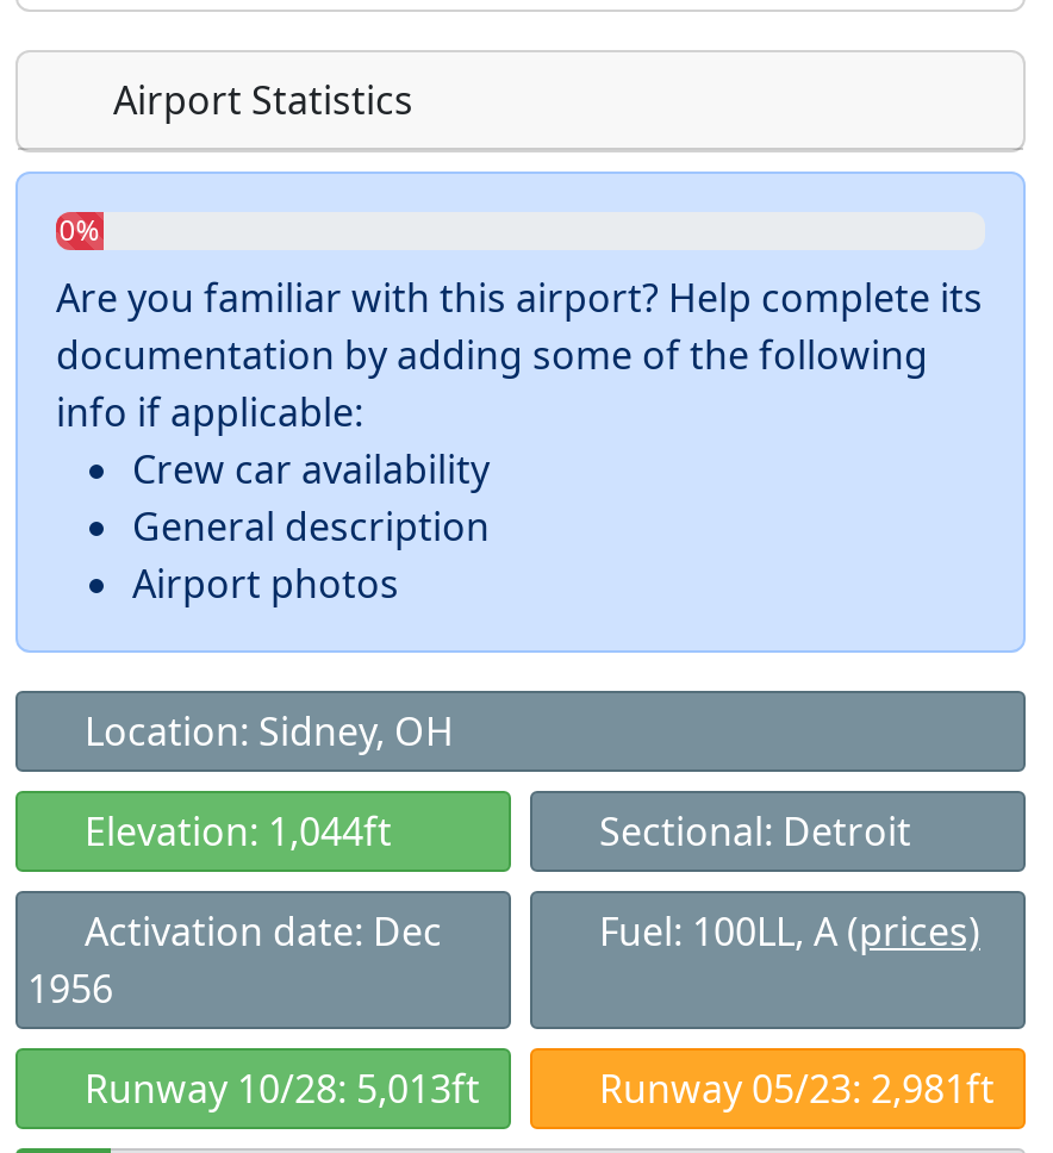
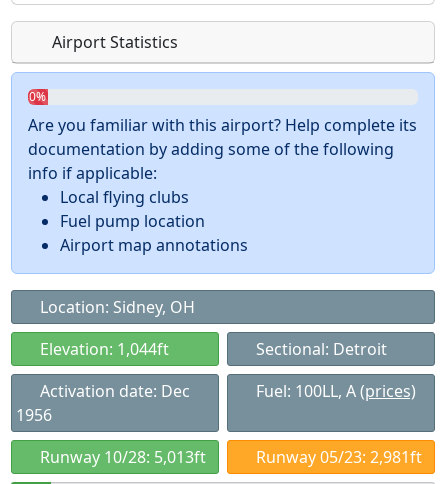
[132,443,490,610] Crew car availability | General description | Airport photos -> [60,186,248,256] Local flying clubs | Fuel pump location | Airport map annotations

